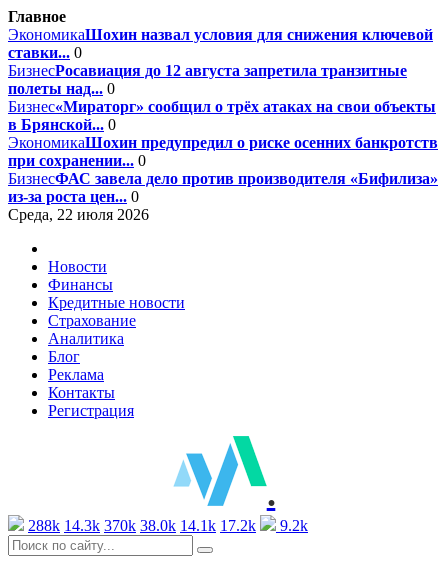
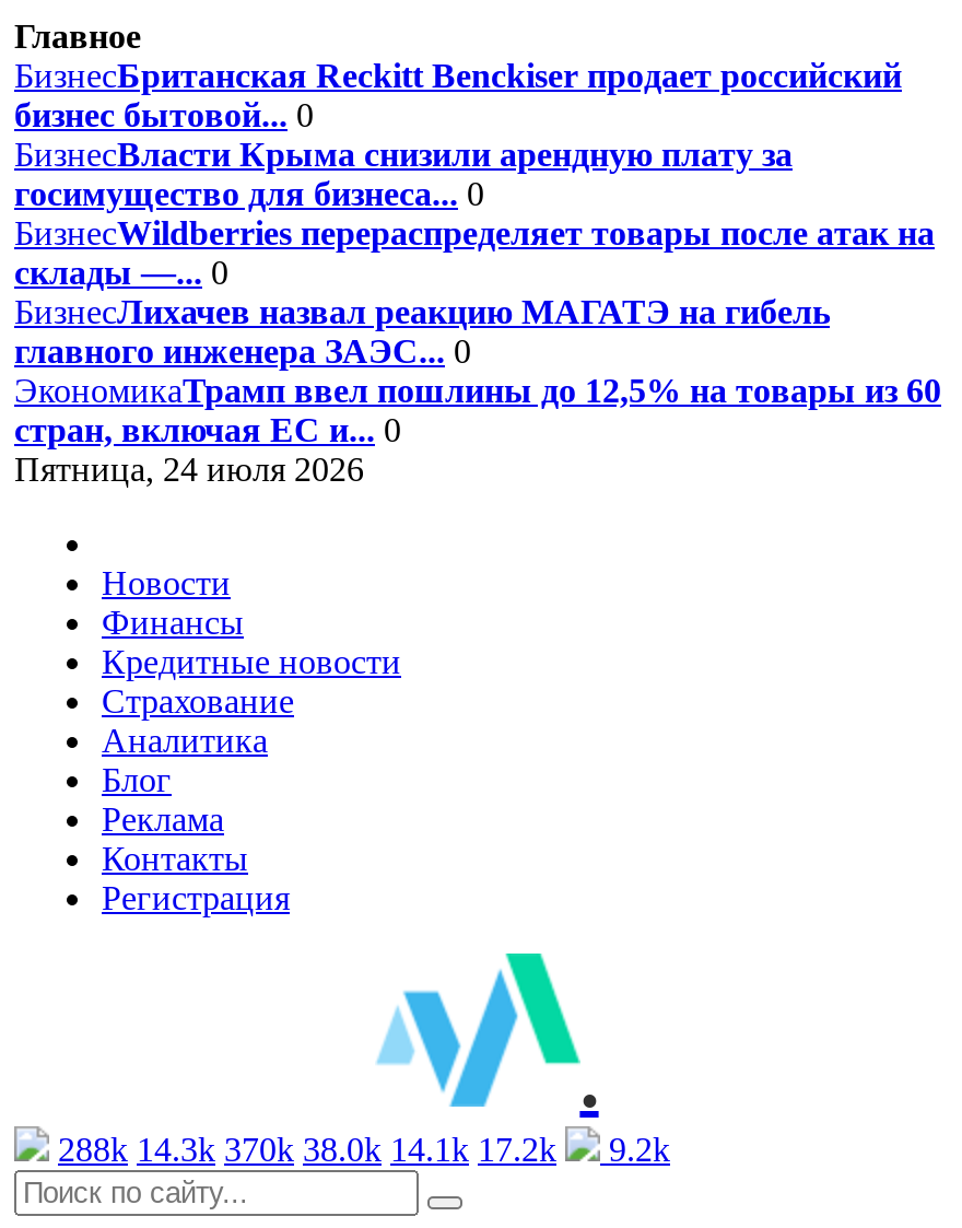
[8,26,438,223] ЭкономикаШохин назвал условия для снижения ключевой | ставки... 0 | БизнесРосавиация до 12 августа запретила транзитные | полеты над... 0 | Бизнес«Мираторг» сообщил о трёх атаках на свои объекты | в Брянской... 0 | ЭкономикаШохин предупредил о риске осенних банкротств | при сохранении... 0 | БизнесФАС завела дело против производителя «Бифилиза» | из-за роста цен... 0 | Среда, 22 июля 2026 -> [14,57,941,488] БизнесБританская Reckitt Benckiser продает российский | бизнес бытовой... 0 | БизнесВласти Крыма снизили арендную плату за | госимущество для бизнеса... 0 | БизнесWildberries перераспределяет товары после атак на | склады —... 0 | БизнесЛихачев назвал реакцию МАГАТЭ на гибель | главного инженера ЗАЭС... 0 | ЭкономикаТрамп ввел пошлины до 12,5% на товары из 60 | стран, включая ЕС и... 0 | Пятница, 24 июля 2026

